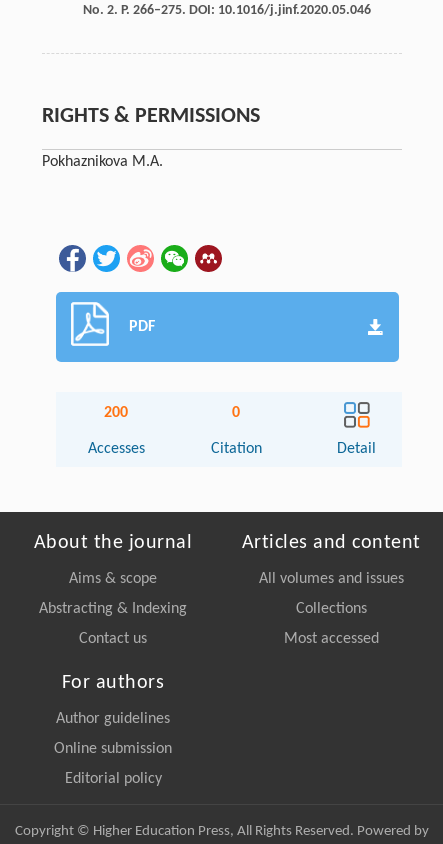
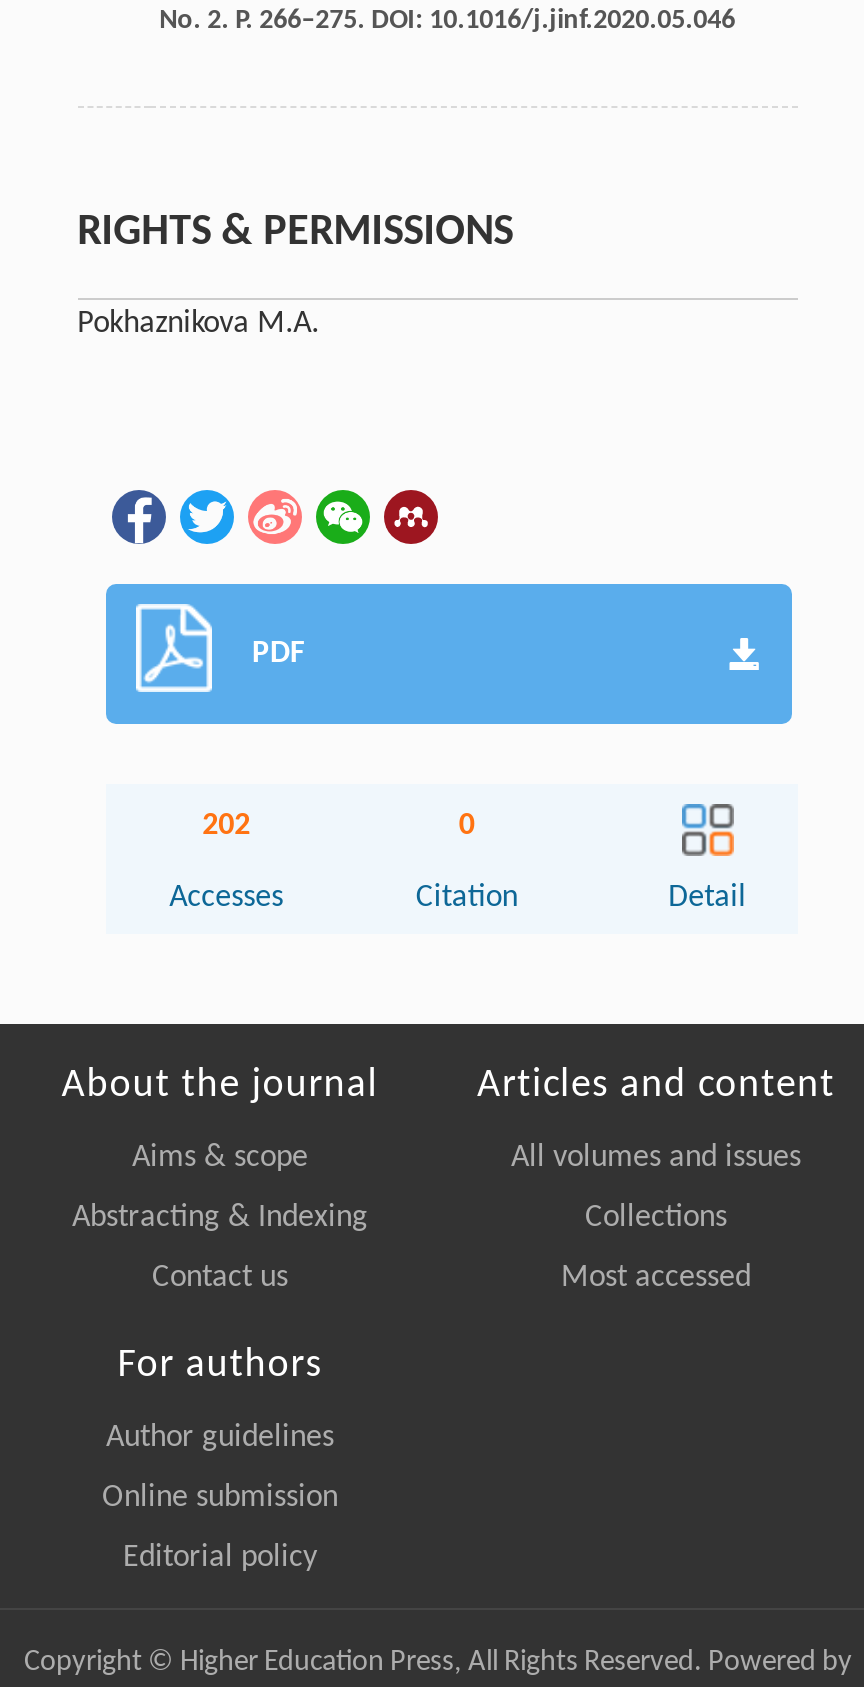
[104,405,128,421] 200 -> [202,810,250,842] 202

